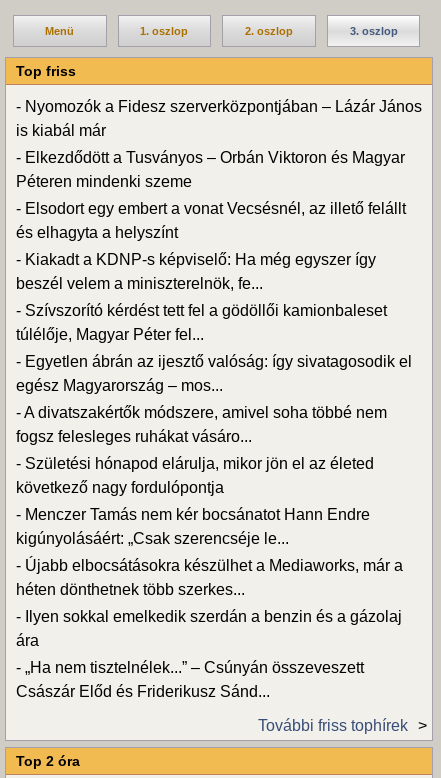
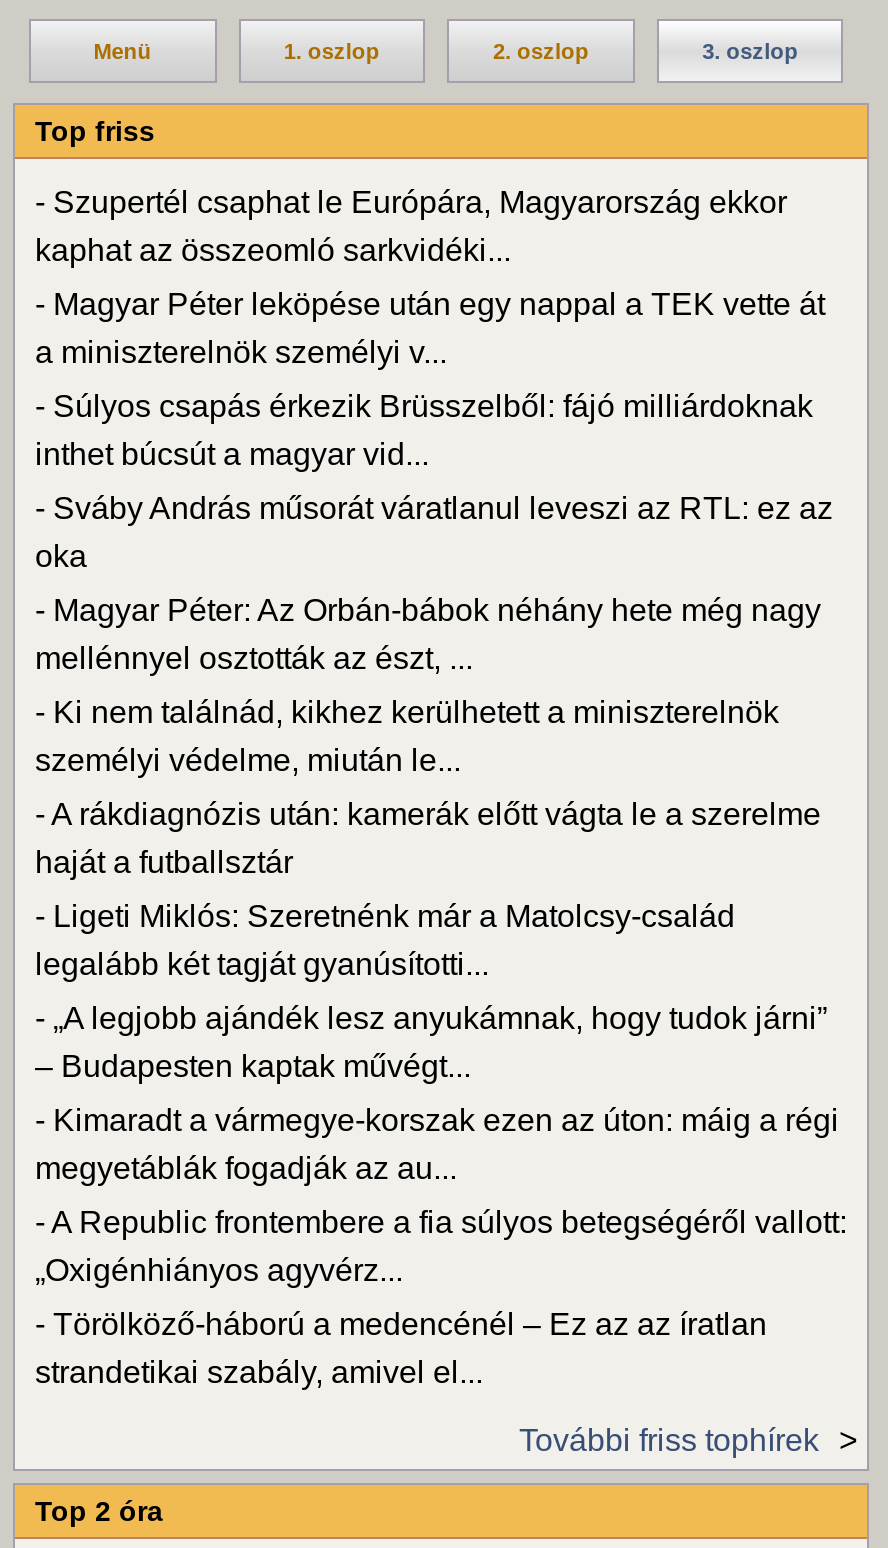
[16,98,422,139] - Nyomozók a Fidesz szerverközpontjában – Lázár János | is kiabál már -> [35,185,787,267] - Szupertél csaphat le Európára, Magyarország ekkor | kaphat az összeomló sarkvidéki...
[16,149,405,190] - Elkezdődött a Tusványos – Orbán Viktoron és Magyar | Péteren mindenki szeme -> [35,287,825,369] - Magyar Péter leköpése után egy nappal a TEK vette át | a miniszterelnök személyi v...
[16,200,406,241] - Elsodort egy embert a vonat Vecsésnél, az illető felállt | és elhagyta a helyszínt -> [35,389,813,471] - Súlyos csapás érkezik Brüsszelből: fájó milliárdoknak | inthet búcsút a magyar vid...
[16,251,376,292] - Kiakadt a KDNP-s képviselő: Ha még egyszer így | beszél velem a miniszterelnök, fe... -> [35,491,833,573] - Sváby András műsorát váratlanul leveszi az RTL: ez az | oka
[16,302,387,343] - Szívszorító kérdést tett fel a gödöllői kamionbaleset | túlélője, Magyar Péter fel... -> [35,593,821,675] - Magyar Péter: Az Orbán-bábok néhány hete még nagy | mellénnyel osztották az észt, ...
[16,353,412,394] - Egyetlen ábrán az ijesztő valóság: így sivatagosodik el | egész Magyarország – mos... -> [35,695,779,777] - Ki nem találnád, kikhez kerülhetett a miniszterelnök | személyi védelme, miután le...
[16,404,387,445] - A divatszakértők módszere, amivel soha többé nem | fogsz felesleges ruhákat vásáro... -> [35,797,821,879] - A rákdiagnózis után: kamerák előtt vágta le a szerelme | haját a futballsztár
[16,455,374,496] - Születési hónapod elárulja, mikor jön el az életed | következő nagy fordulópontja -> [35,899,735,981] - Ligeti Miklós: Szeretnénk már a Matolcsy-család | legalább két tagját gyanúsítotti...
[16,506,370,547] - Menczer Tamás nem kér bocsánatot Hann Endre | kigúnyolásáért: „Csak szerencséje le... -> [35,1001,827,1083] - „A legjobb ajándék lesz anyukámnak, hogy tudok járni” | – Budapesten kaptak művégt...
[16,557,403,598] - Újabb elbocsátásokra készülhet a Mediaworks, már a | héten dönthetnek több szerkes... -> [35,1103,839,1185] - Kimaradt a vármegye-korszak ezen az úton: máig a régi | megyetáblák fogadják az au...
[16,608,402,649] - Ilyen sokkal emelkedik szerdán a benzin és a gázolaj | ára -> [35,1205,847,1287] - A Republic frontembere a fia súlyos betegségéről vallott: | „Oxigénhiányos agyvérz...
[16,659,364,700] - „Ha nem tisztelnélek...” – Csúnyán összeveszett | Császár Előd és Friderikusz Sánd... -> [35,1307,767,1389] - Törölköző-háború a medencénél – Ez az az íratlan | strandetikai szabály, amivel el...

